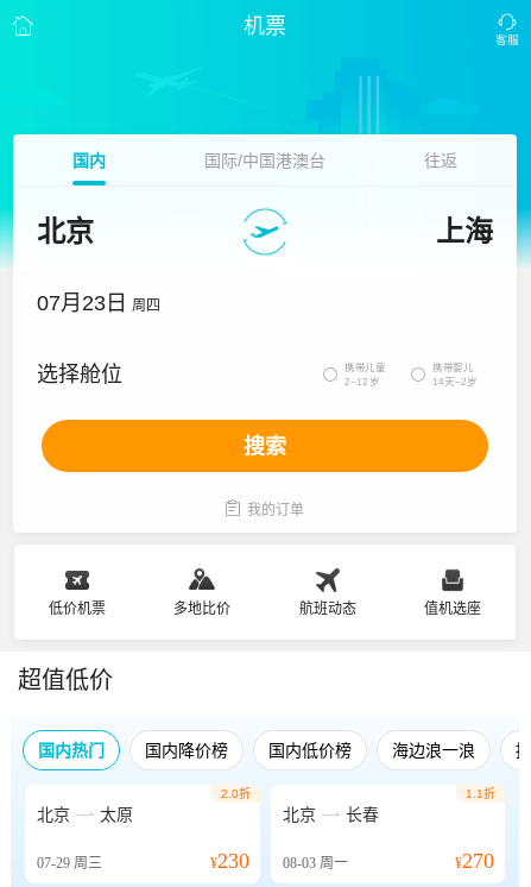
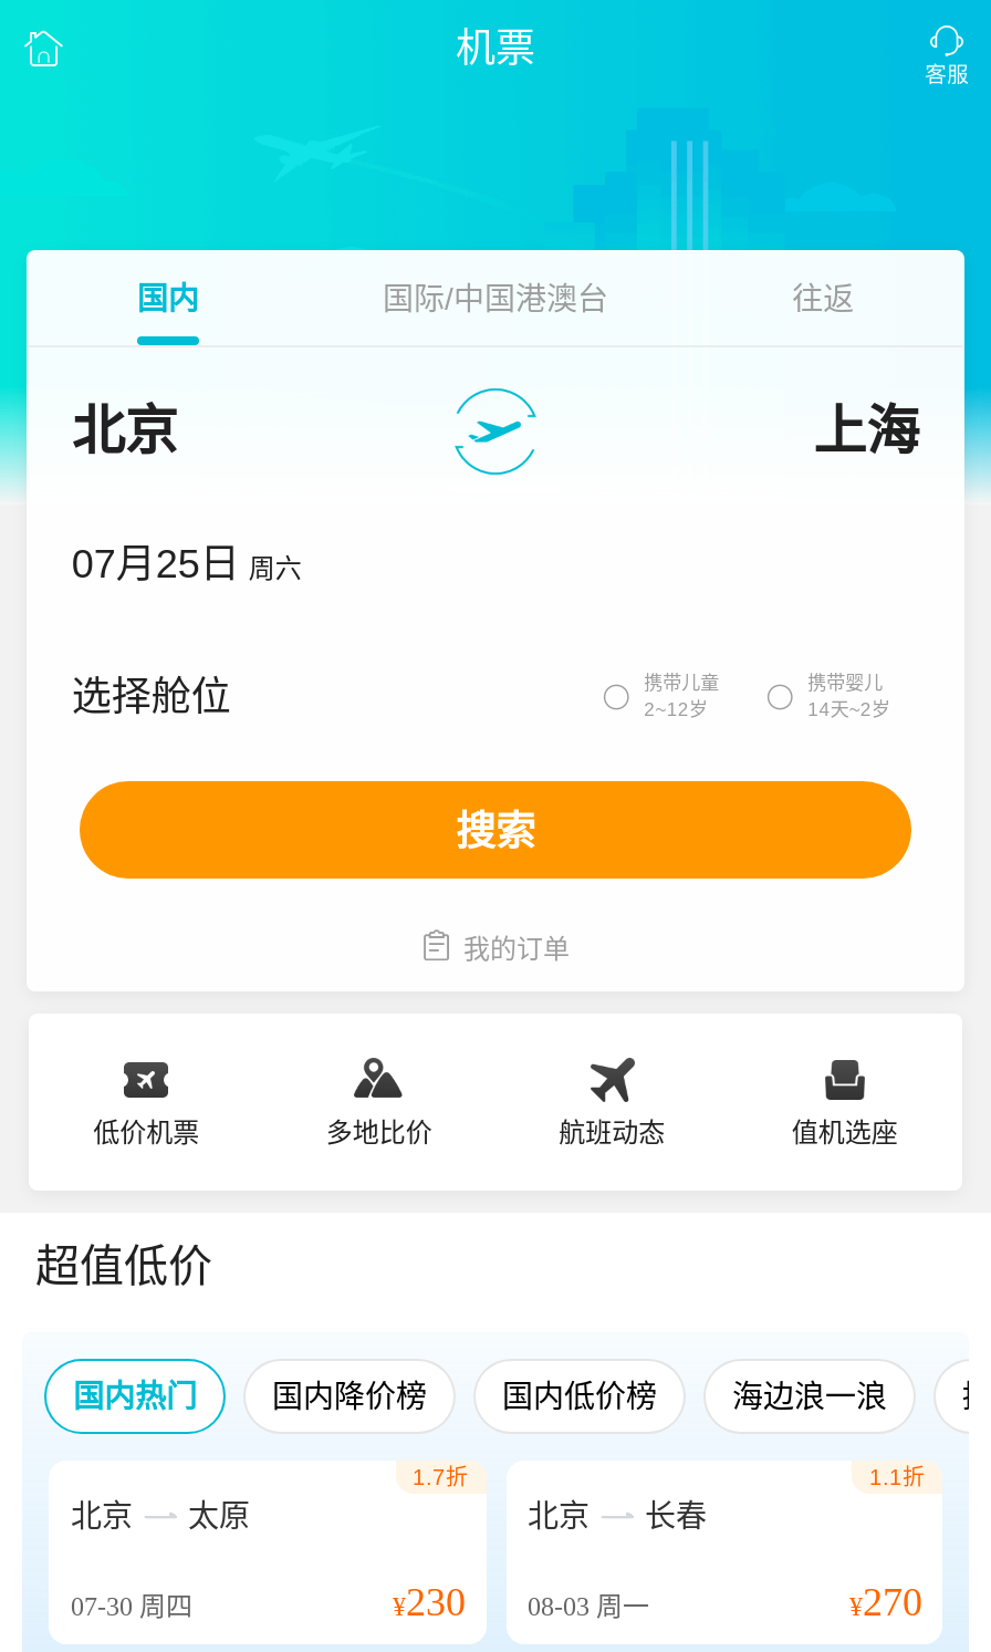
[37,291,161,315] 07月23日 周四 -> [71,542,302,586] 07月25日 周六
[220,787,250,800] 2.0折 -> [413,1465,468,1489] 1.7折
[37,855,102,872] 07-29周三 -> [71,1591,192,1622] 07-30周四

